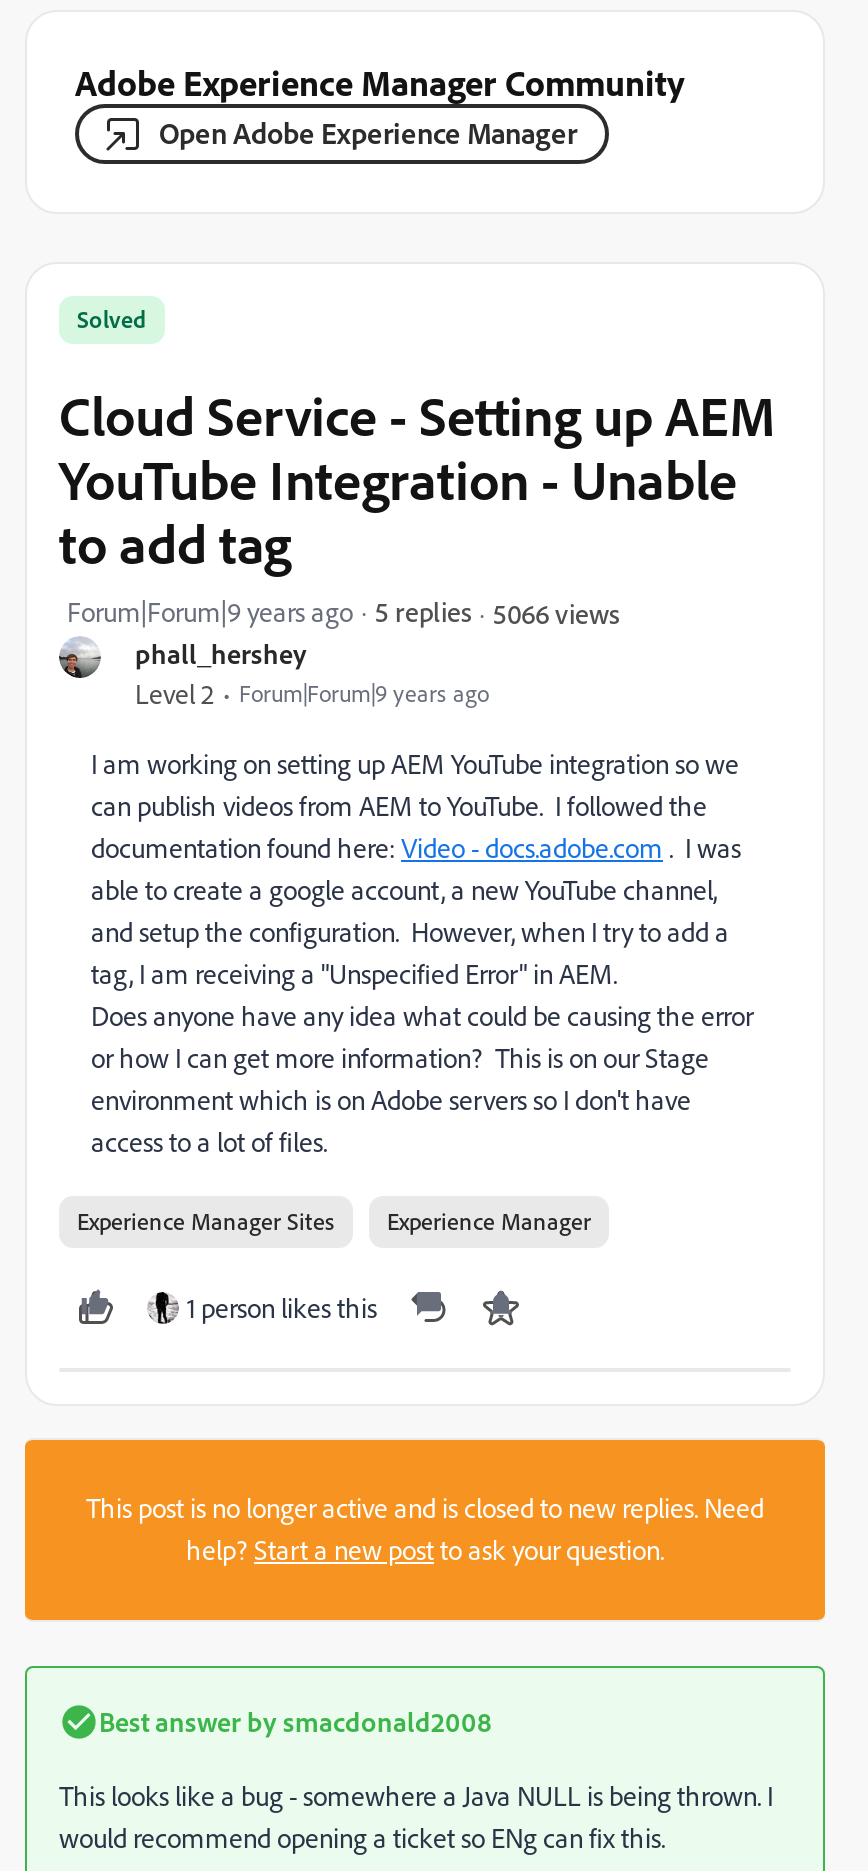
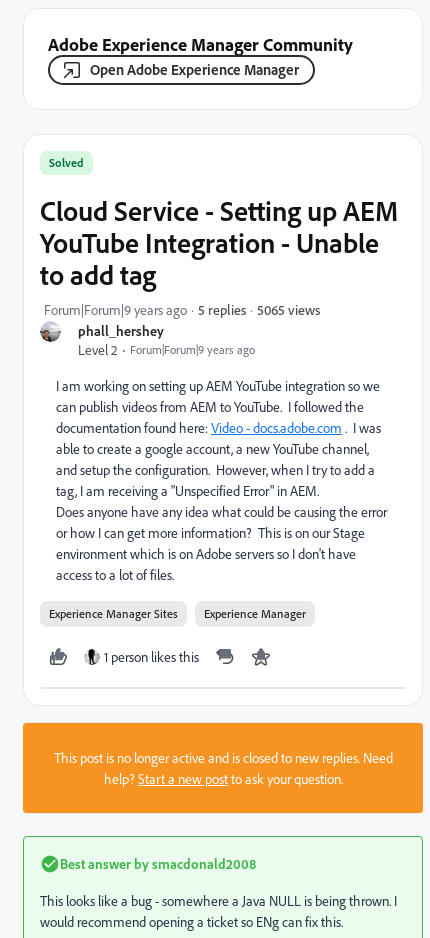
[493,595,619,629] 5066 views -> [257,300,320,317] 5065 views

